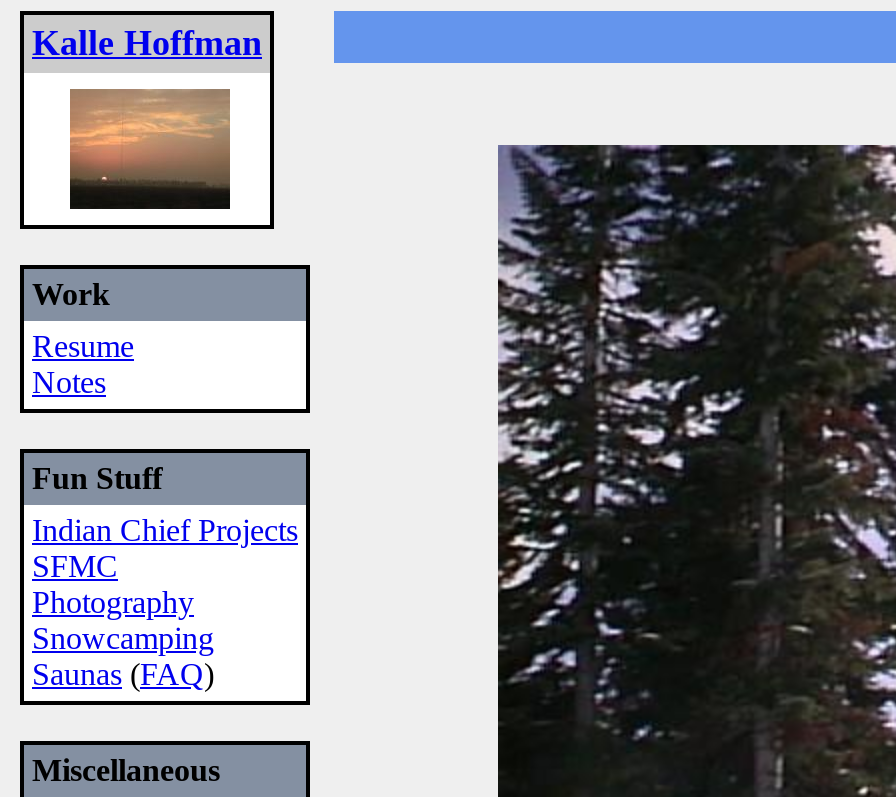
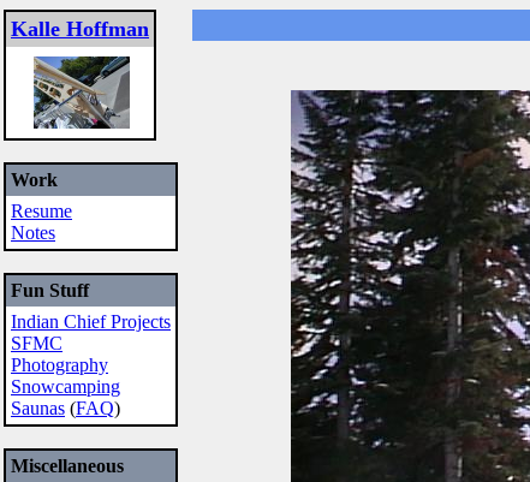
[68,87,232,211] [image] -> [32,55,131,130] [image]

